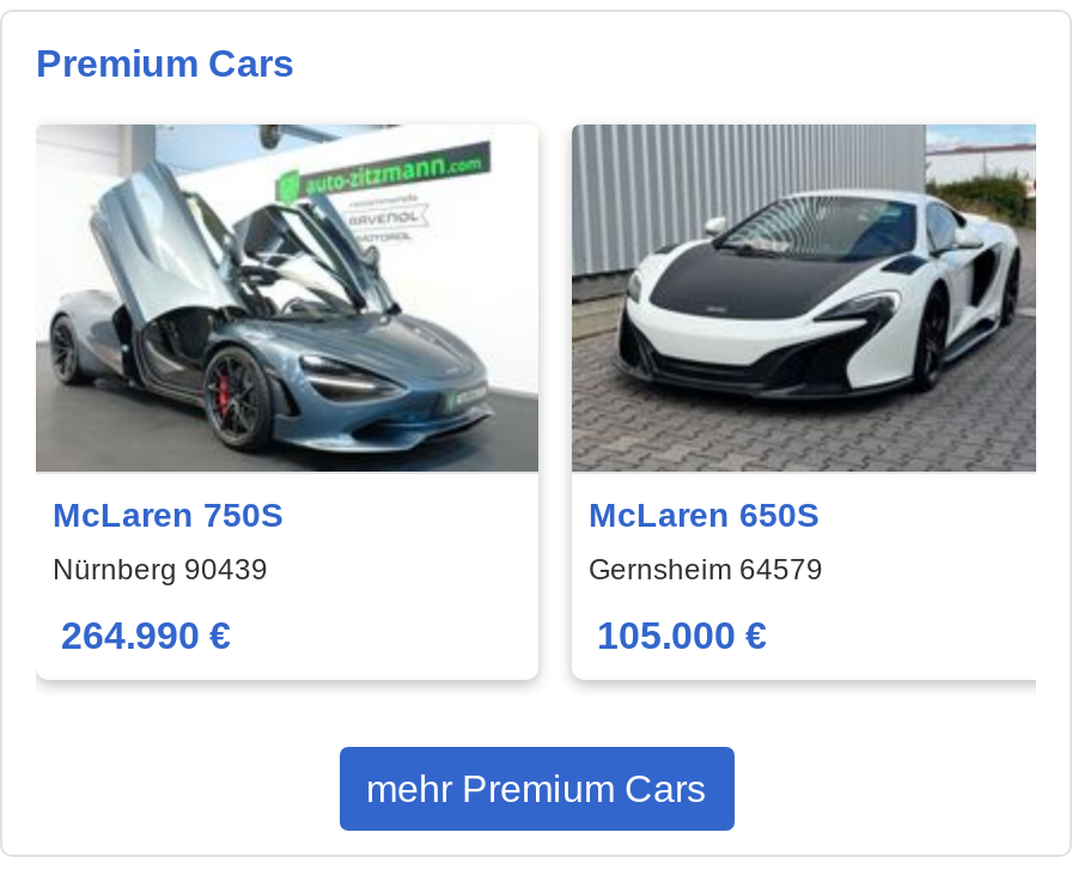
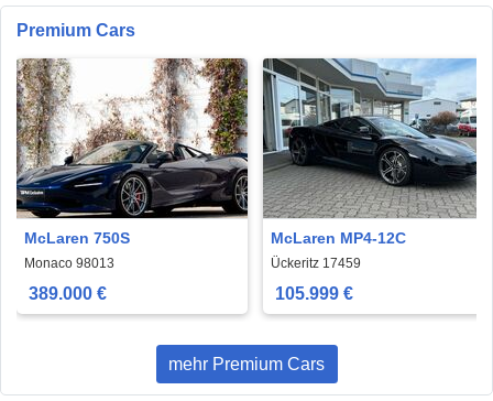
[36,122,818,535] [image] | McLaren 650S -> [15,57,406,247] [image] | McLaren MP4-12C
[569,124,1038,587] [image] | Gernsheim 64579 -> [263,58,476,271] [image] | Ückeritz 17459
[53,553,268,587] Nürnberg 90439 -> [24,256,114,271] Monaco 98013
[61,615,231,656] 264.990 € -> [28,284,106,303] 389.000 €
[597,615,767,656] 105.000 € -> [275,284,353,303] 105.999 €

